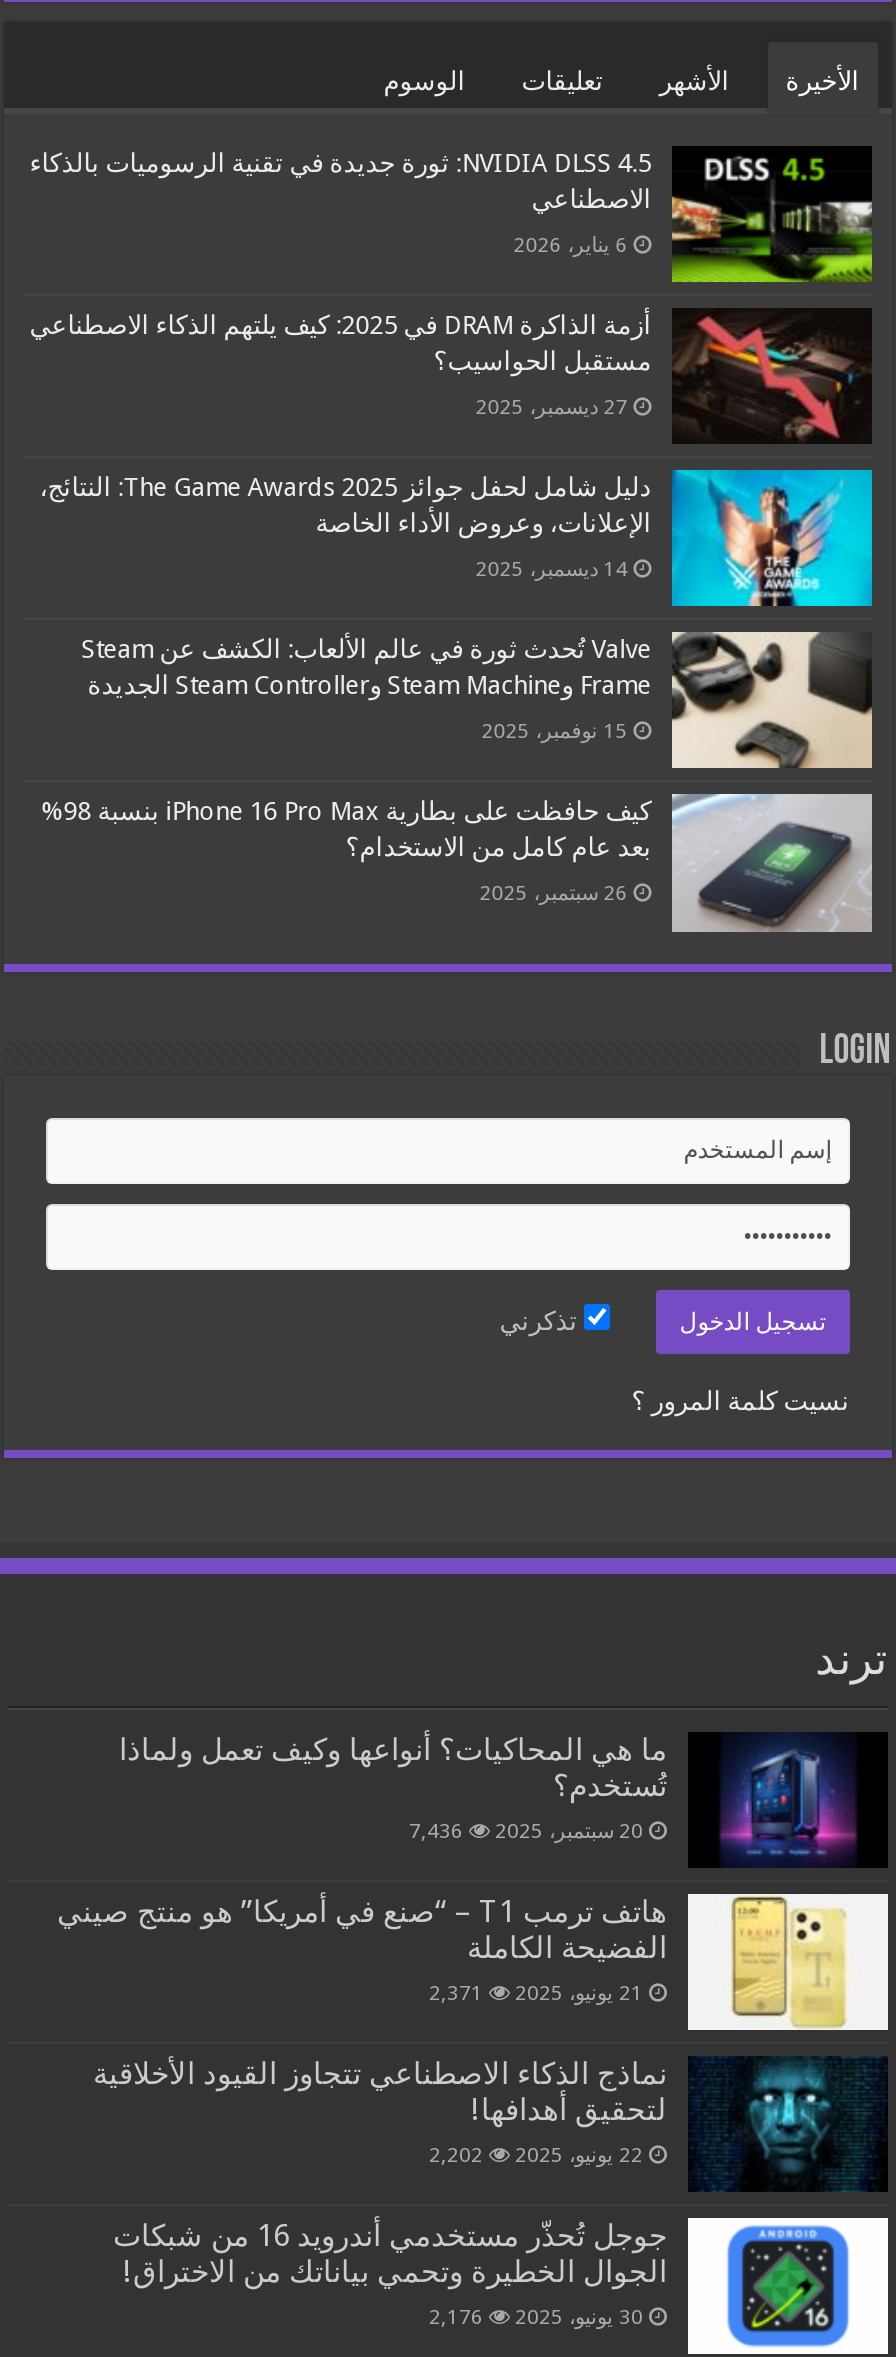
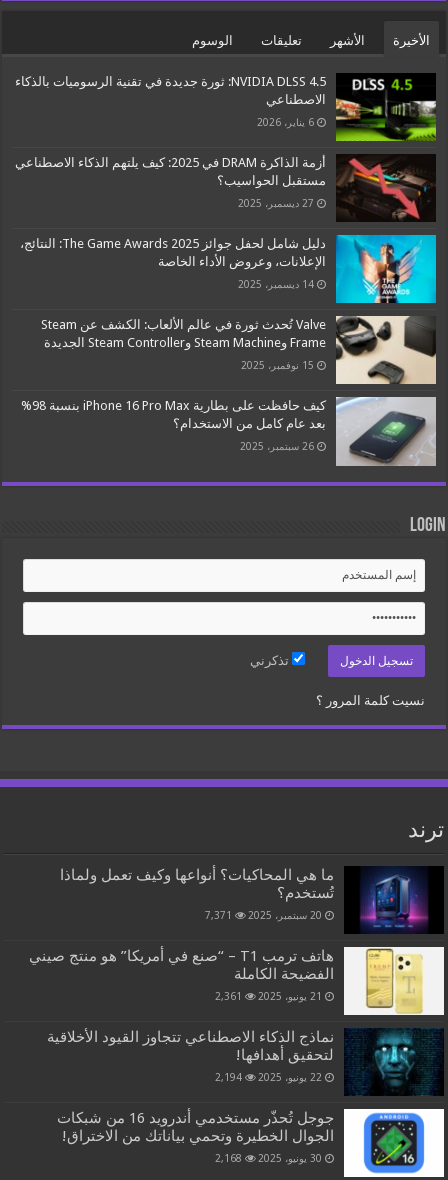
[409,1817,463,1841] 7,436 -> [204,909,231,921] 7,371
[429,1980,483,2004] 2,371 -> [214,990,241,1002] 2,361
[429,2142,483,2166] 2,202 -> [214,1071,241,1083] 2,194
[429,2304,483,2328] 2,176 -> [214,1152,241,1164] 2,168

